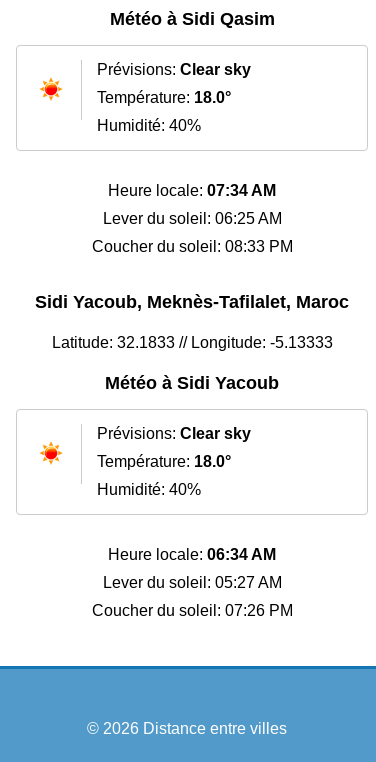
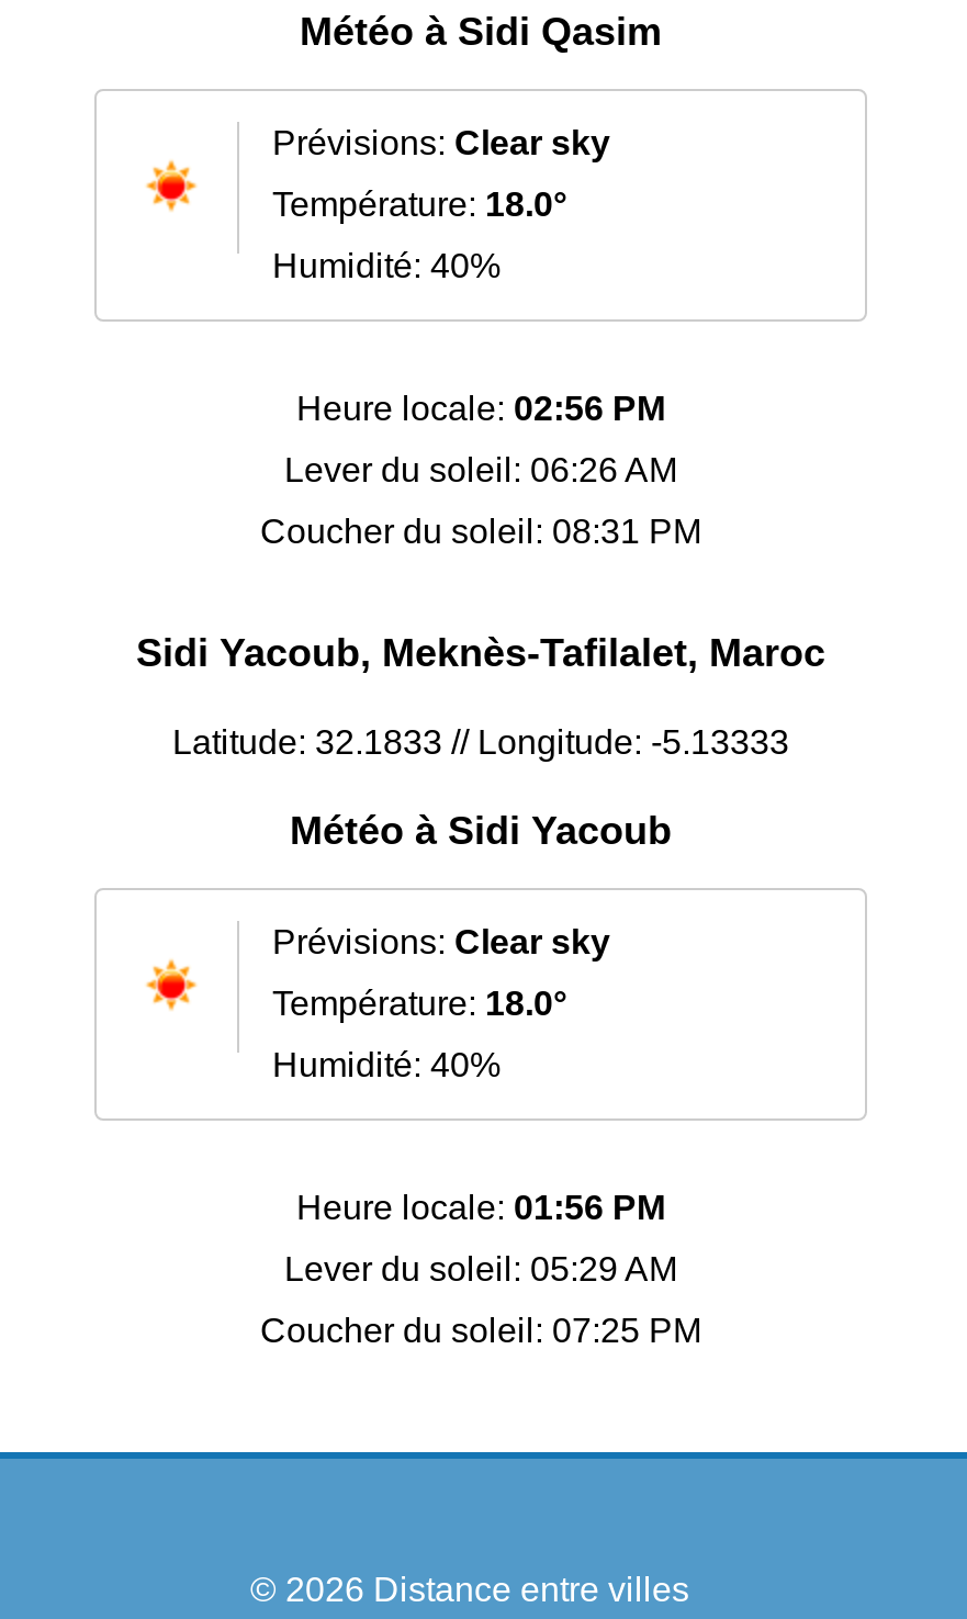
[108,182,276,199] Heure locale: 07:34 AM -> [296,390,665,427] Heure locale: 02:56 PM
[102,210,281,227] Lever du soleil: 06:25 AM -> [284,452,677,489] Lever du soleil: 06:26 AM
[91,238,292,255] Coucher du soleil: 08:33 PM -> [260,513,701,550] Coucher du soleil: 08:31 PM
[108,546,276,563] Heure locale: 06:34 AM -> [296,1189,665,1226] Heure locale: 01:56 PM
[102,574,281,591] Lever du soleil: 05:27 AM -> [284,1250,677,1288] Lever du soleil: 05:29 AM
[91,602,292,619] Coucher du soleil: 07:26 PM -> [260,1312,701,1349] Coucher du soleil: 07:25 PM

